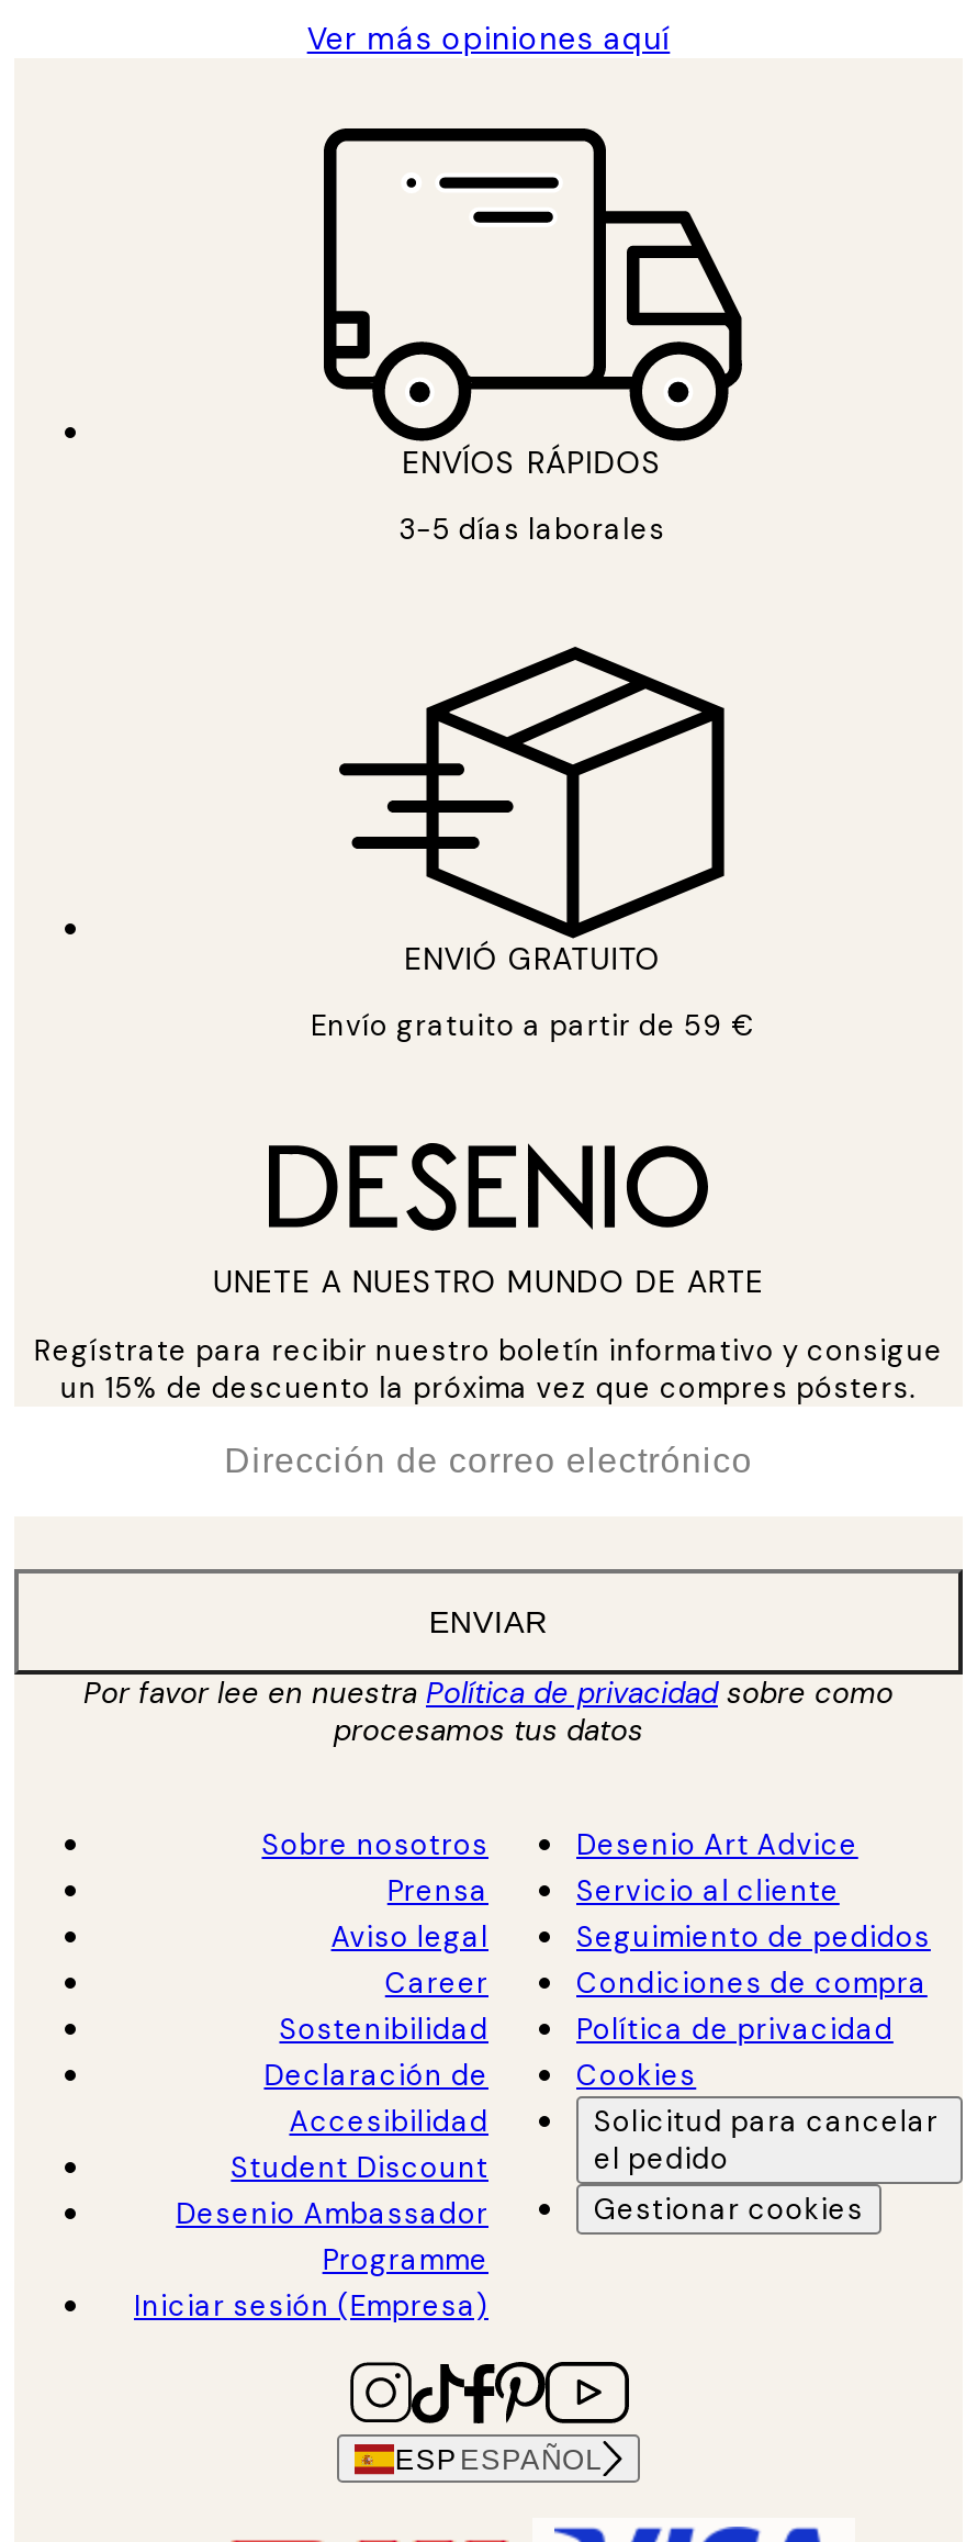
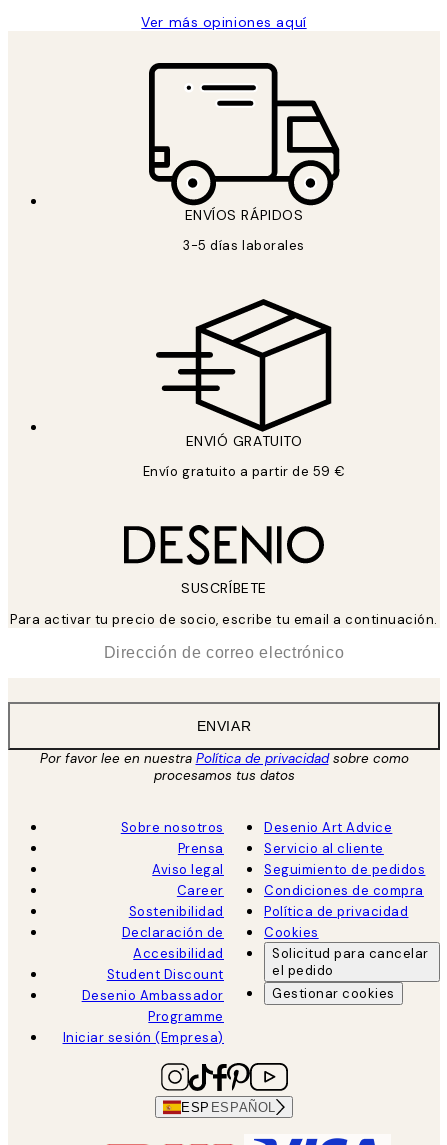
[213,1263,764,1302] UNETE A NUESTRO MUNDO DE ARTE -> [181,579,267,597] SUSCRÍBETE
[34,1333,943,1407] Regístrate para recibir nuestro boletín informativo y consigue | un 15% de descuento la próxima vez que compres pósters. -> [10,611,438,628] Para activar tu precio de socio, escribe tu email a continuación.

